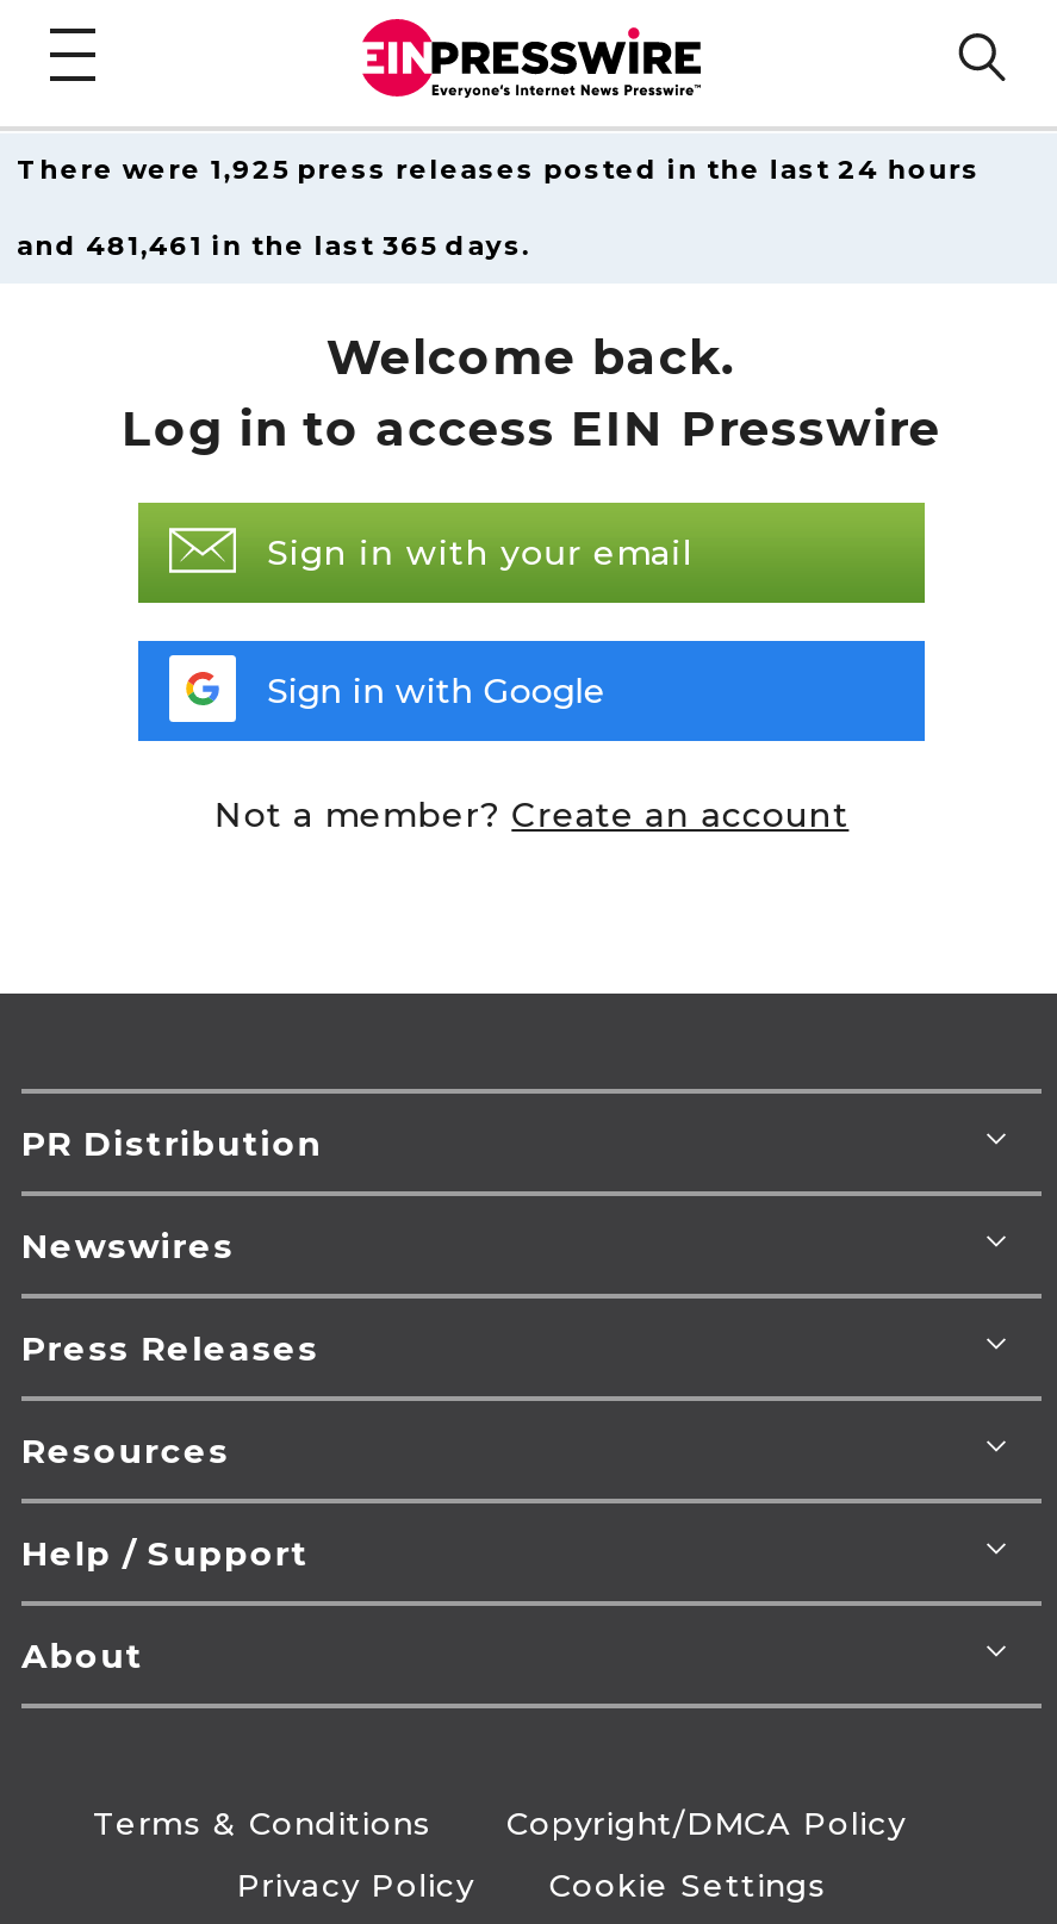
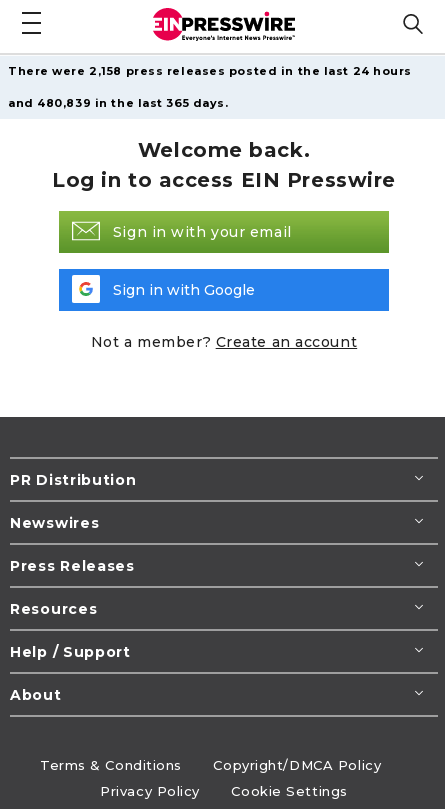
[17,152,980,186] There were 1,925 press releases posted in the last 24 hours -> [8,64,412,78] There were 2,158 press releases posted in the last 24 hours
[17,229,530,262] and 481,461 in the last 365 days. -> [8,96,228,110] and 480,839 in the last 365 days.

